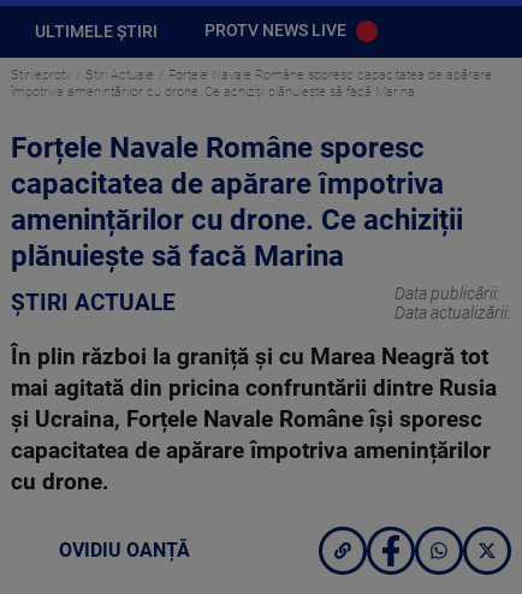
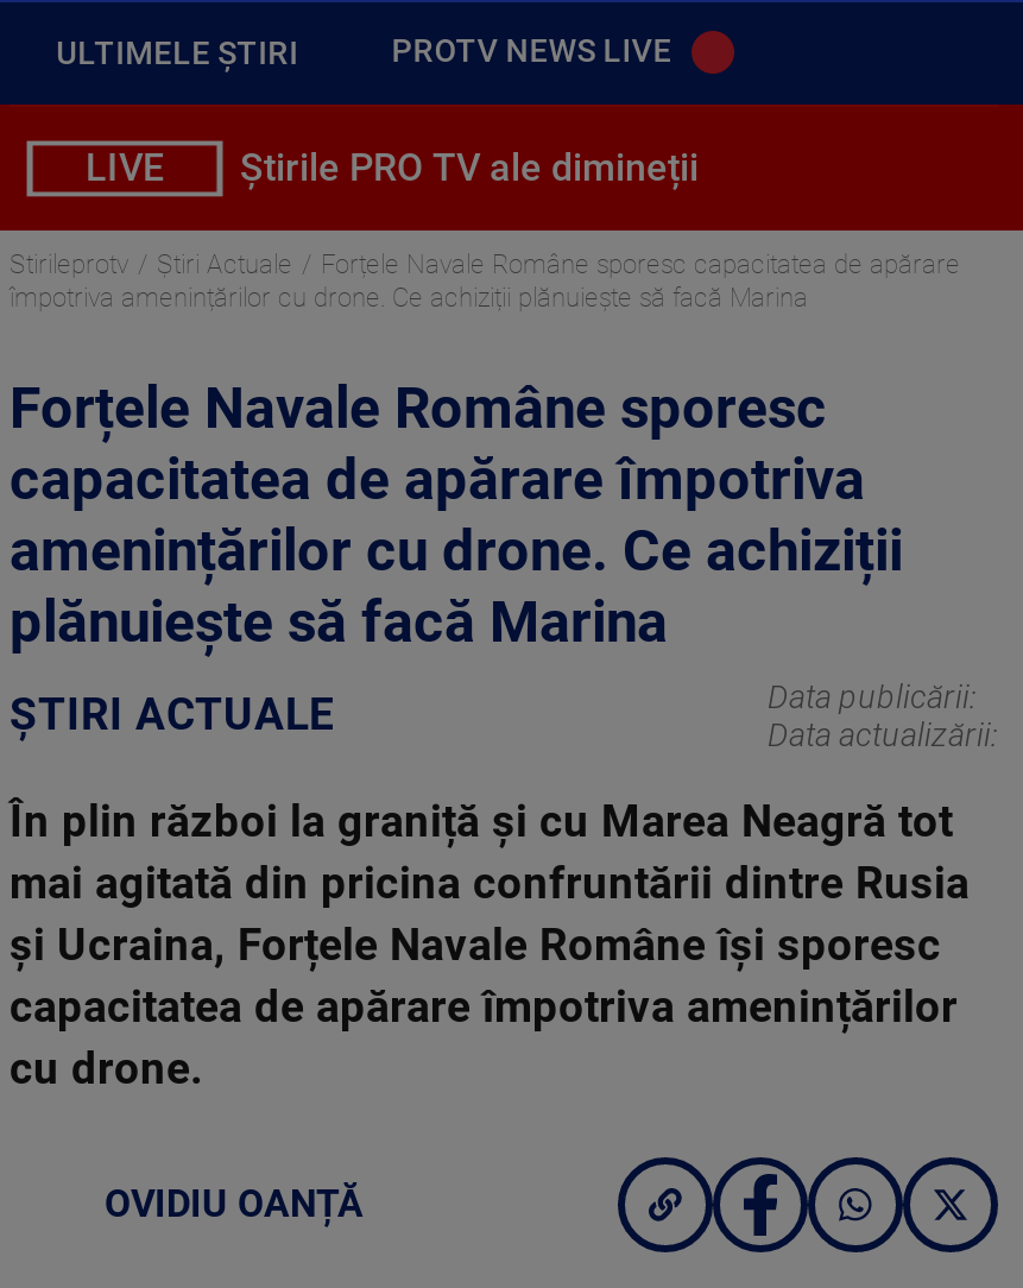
none -> [86,145,699,190] LIVE | Știrile PRO TV ale dimineții

